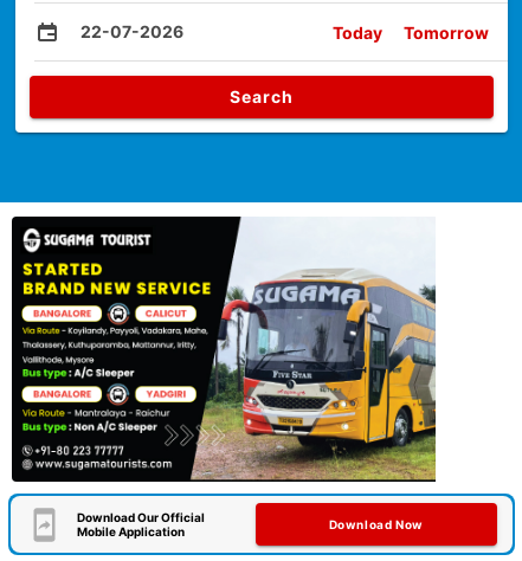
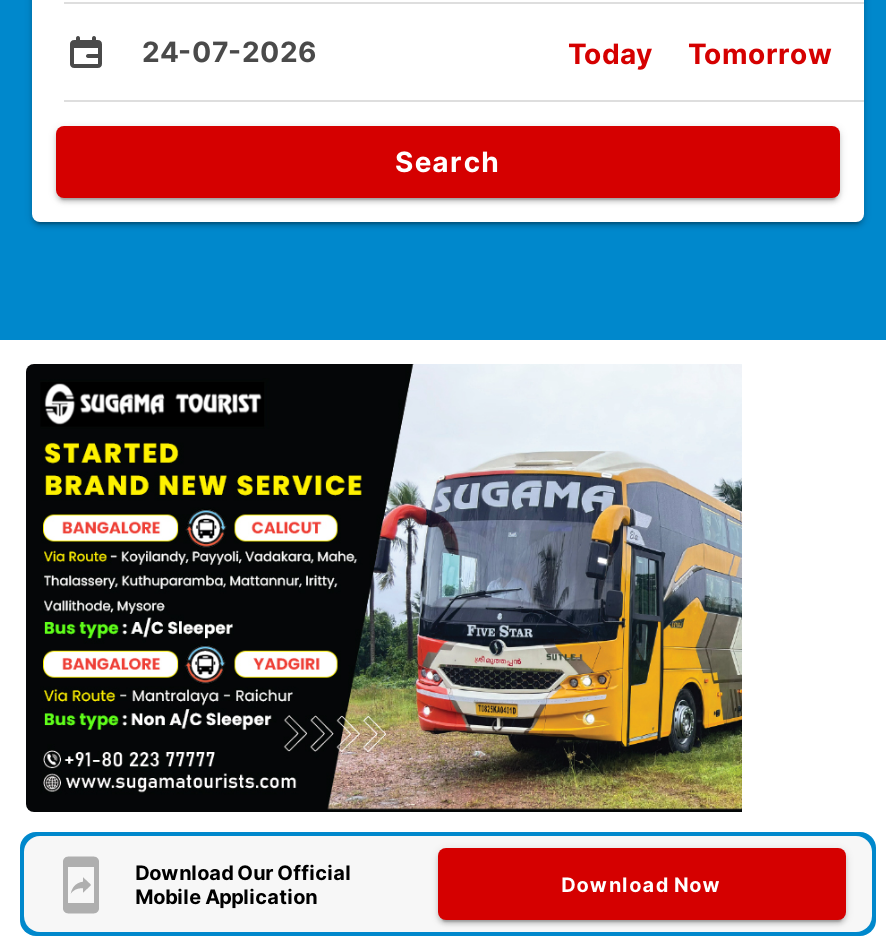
[80,21,183,41] 22-07-2026 -> [142,34,316,68] 24-07-2026

